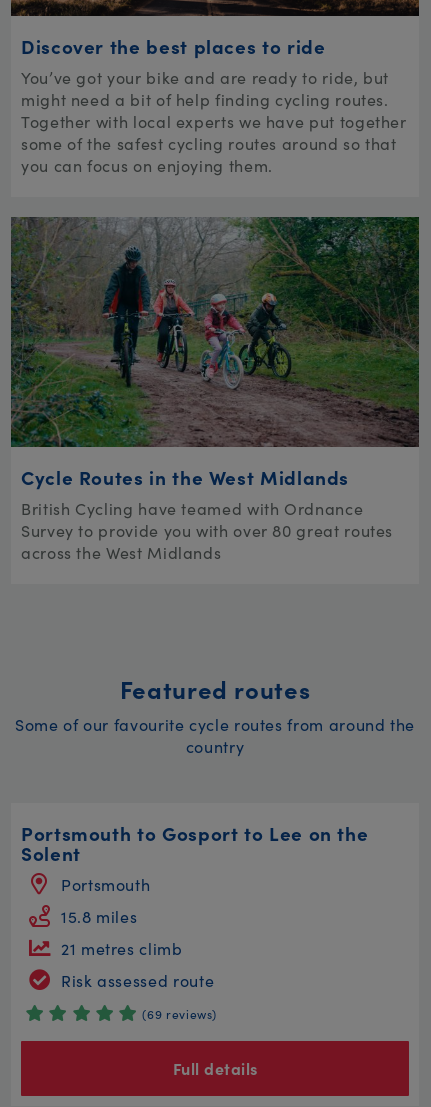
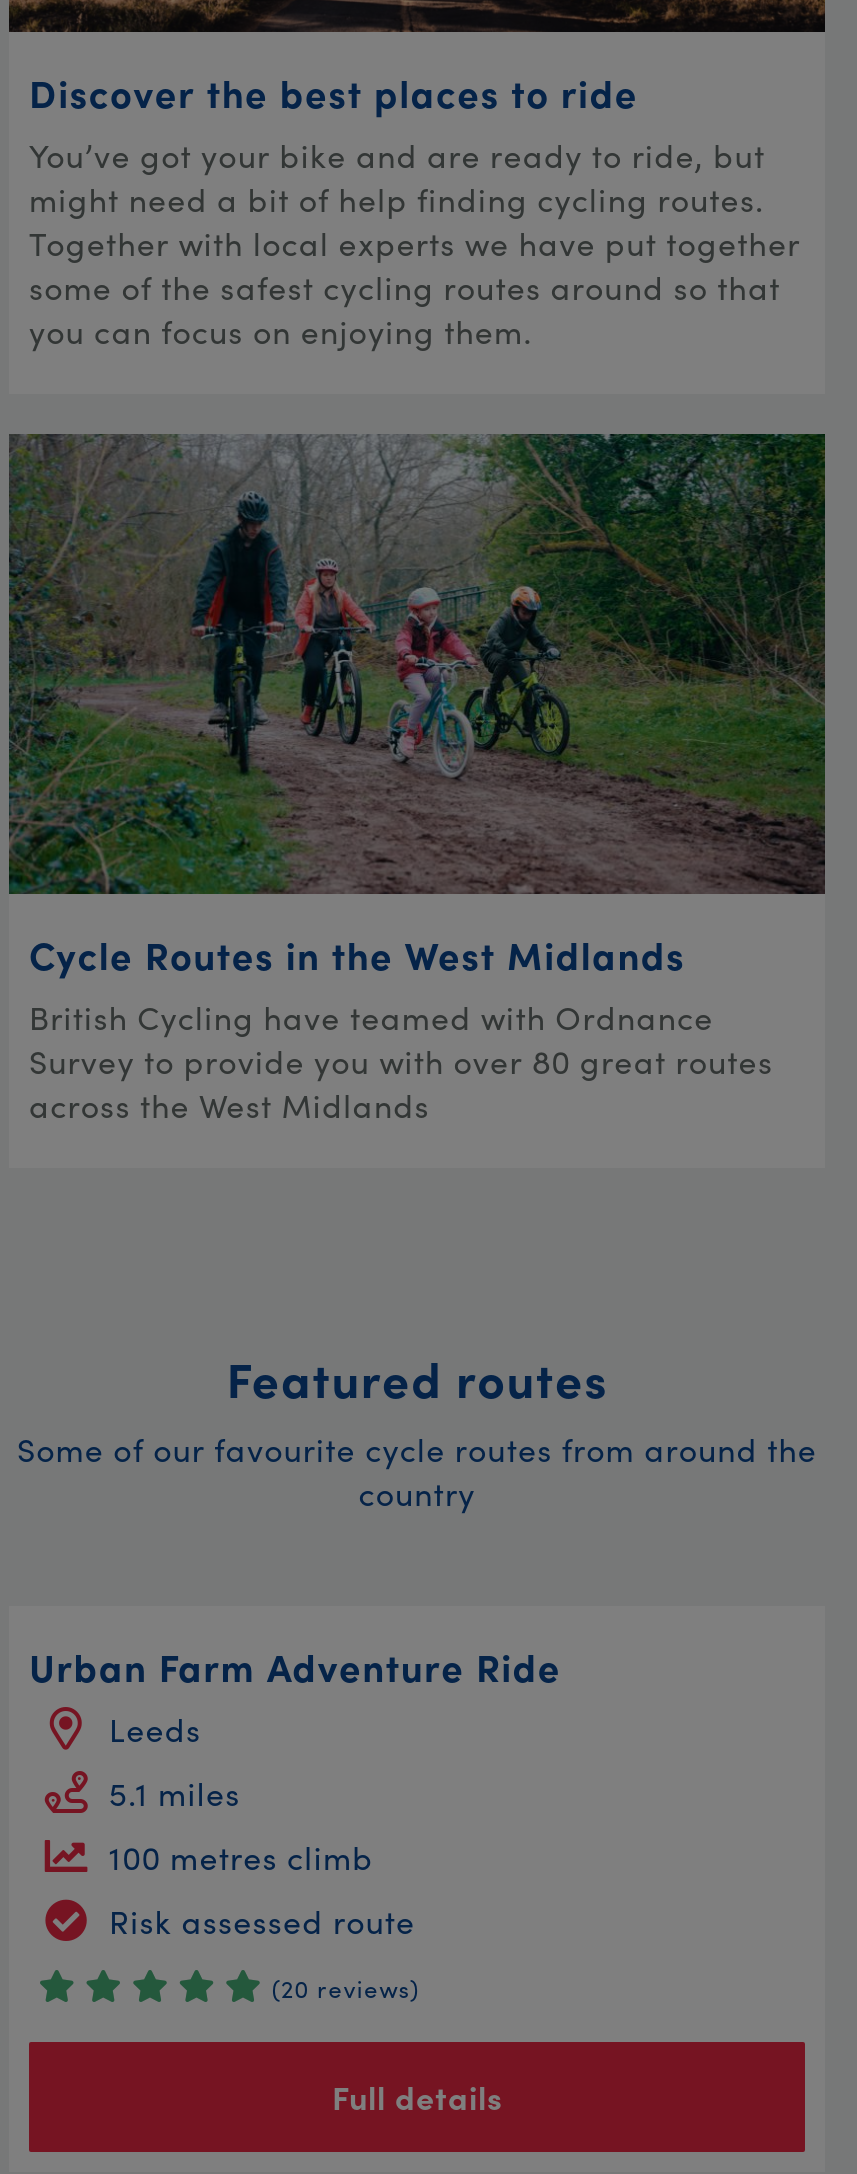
[21,818,368,894] Portsmouth to Gosport to Lee on the | Solent | Portsmouth -> [29,1637,561,1749] Urban Farm Adventure Ride | Leeds
[61,904,137,926] 15.8 miles -> [109,1769,241,1813] 5.1 miles
[61,936,183,958] 21 metres climb -> [109,1833,373,1877] 100 metres climb
[142,1004,217,1021] (69 reviews) -> [272,1969,419,2003] (20 reviews)

